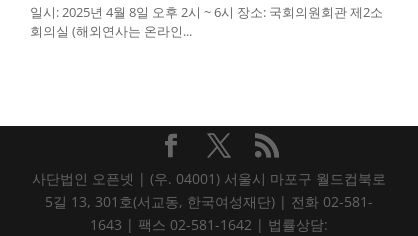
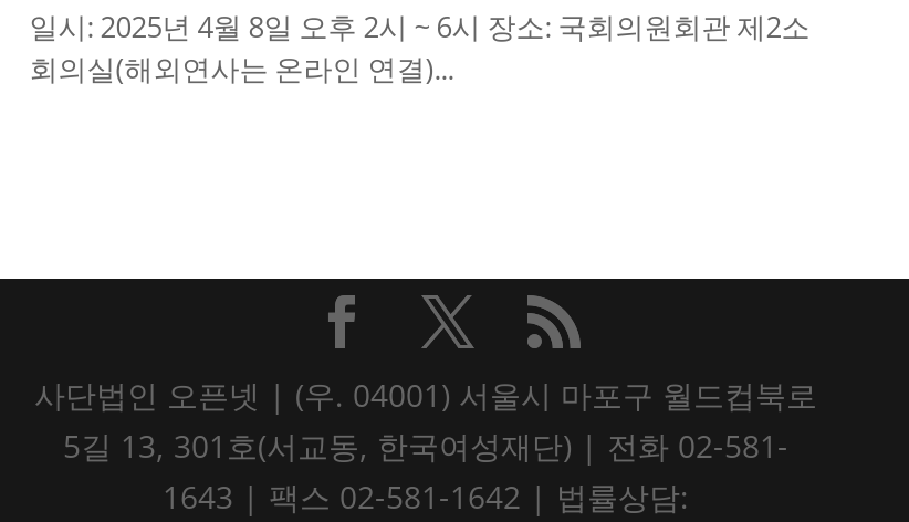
[30,22,192,40] 회의실 (해외연사는 온라인... -> [29,48,454,88] 회의실(해외연사는 온라인 연결)...

